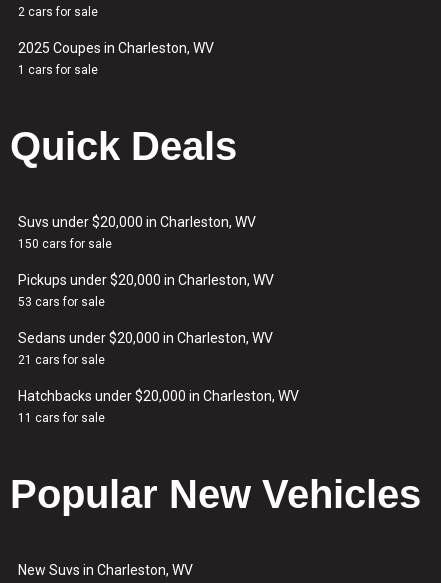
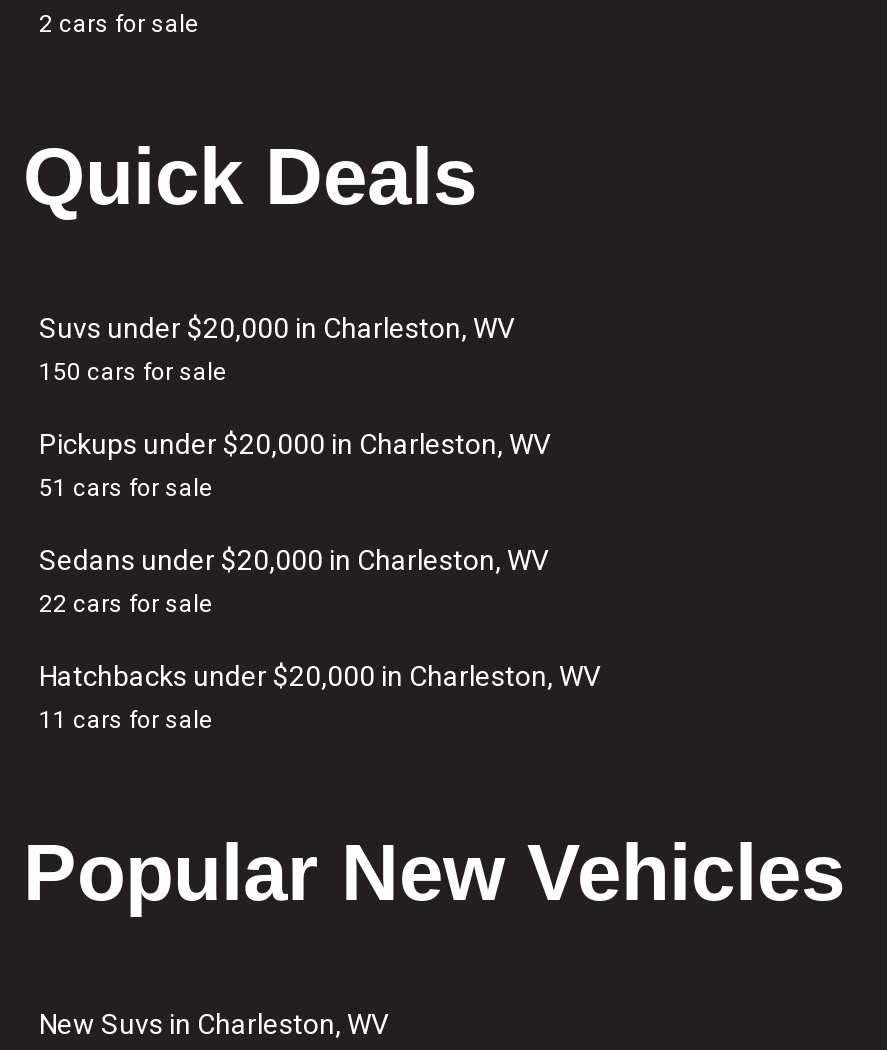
[18,40,214,77] 2025 Coupes in Charleston, WV | 1 cars for sale -> none
[18,295,105,309] 53 cars for sale -> [39,473,213,501] 51 cars for sale
[18,353,105,367] 21 cars for sale -> [39,589,213,617] 22 cars for sale

